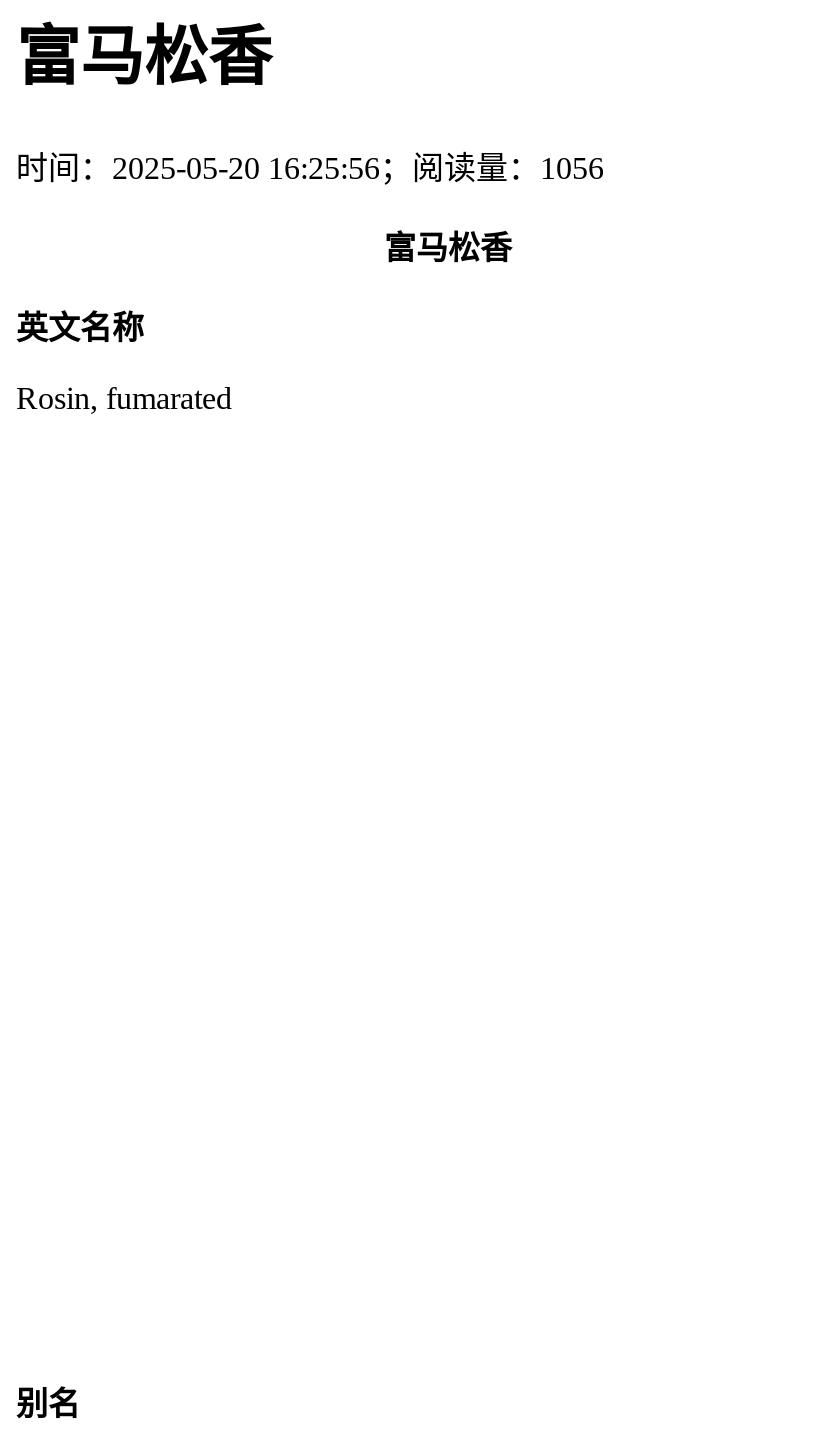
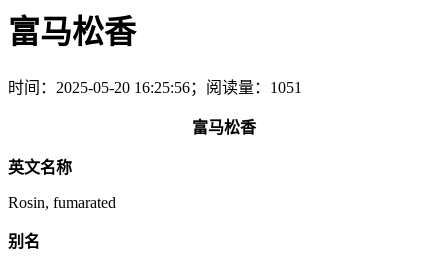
[16,150,604,184] 时间：2025-05-20 16:25:56；阅读量：1056 -> [8,79,302,96] 时间：2025-05-20 16:25:56；阅读量：1051

